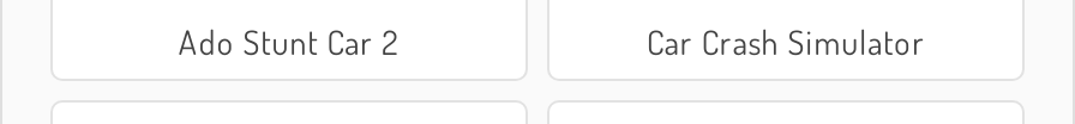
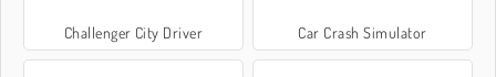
[179,22,400,63] Ado Stunt Car 2 -> [64,23,203,42] Challenger City Driver

